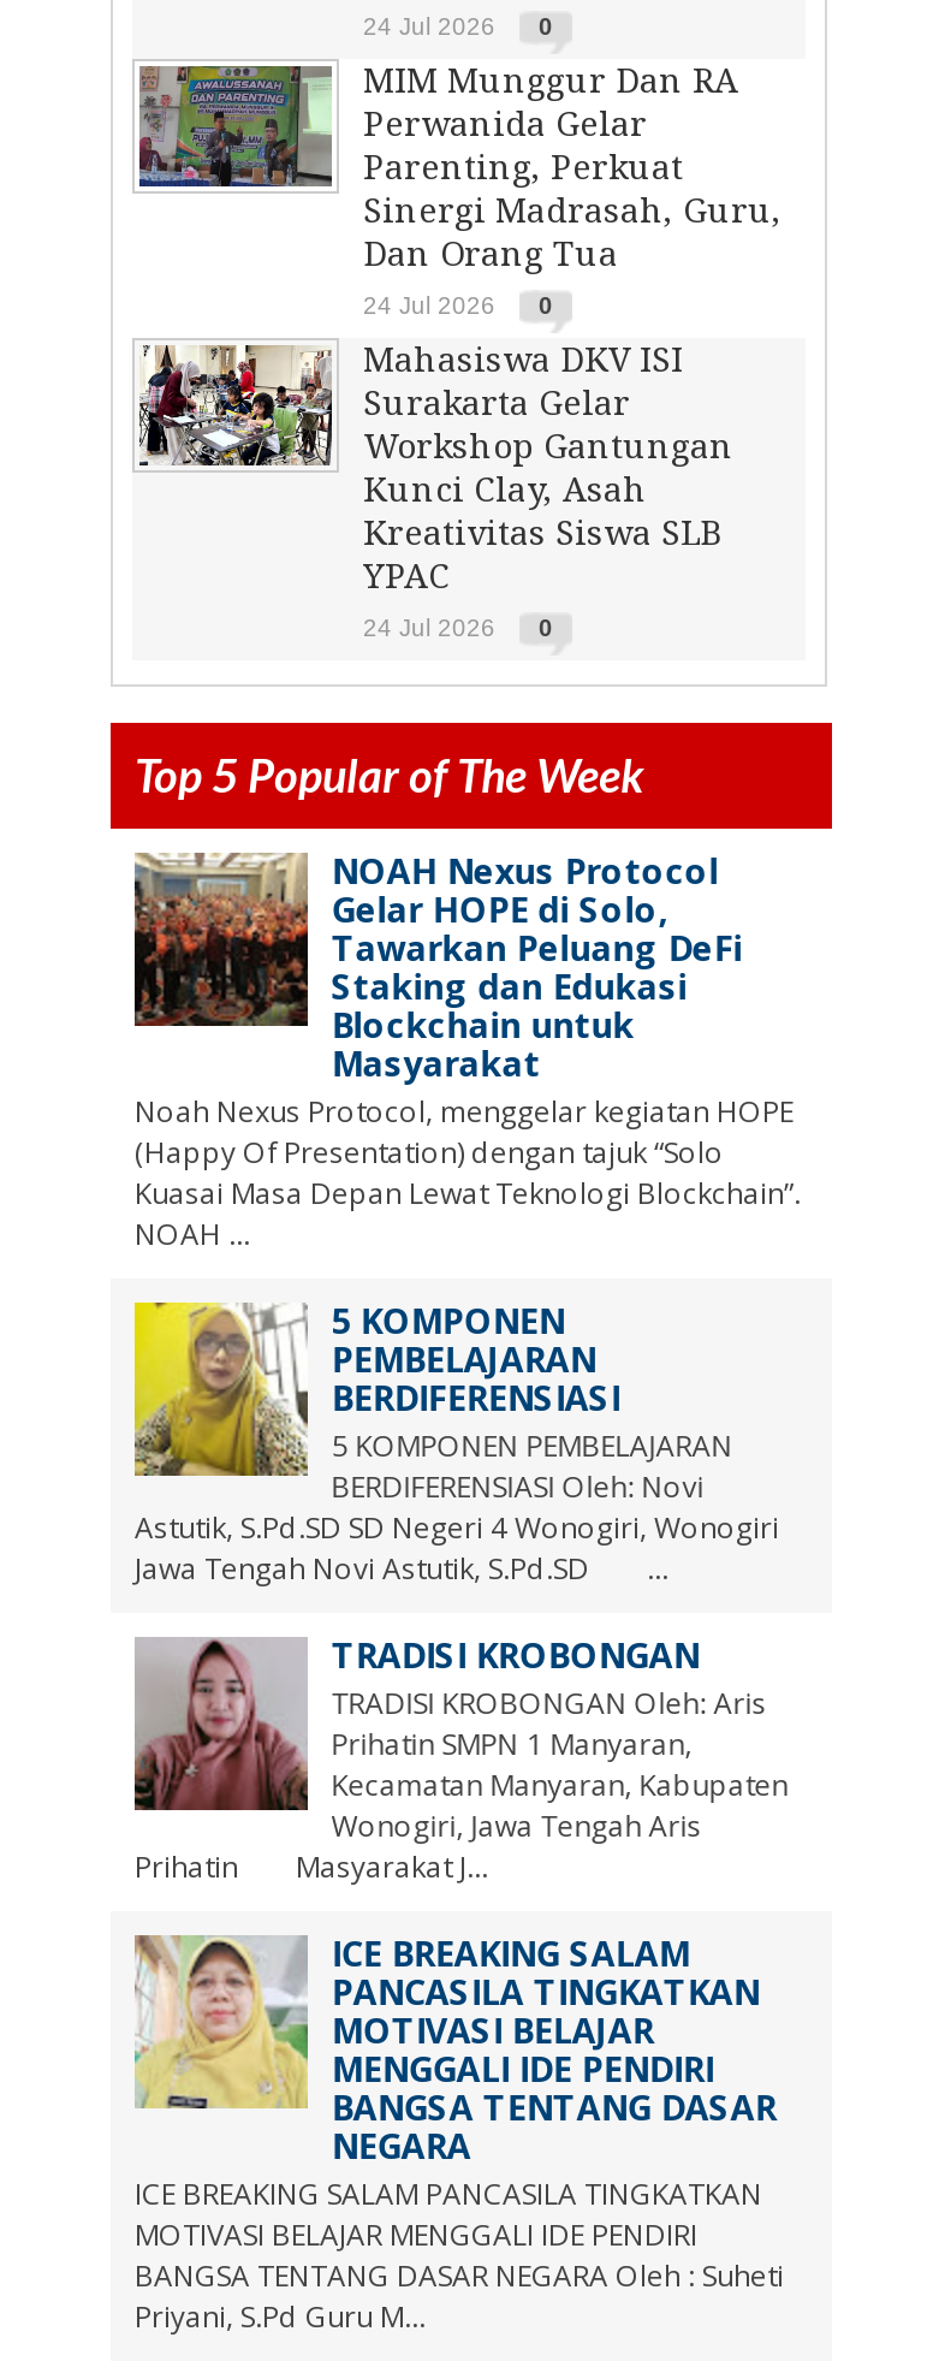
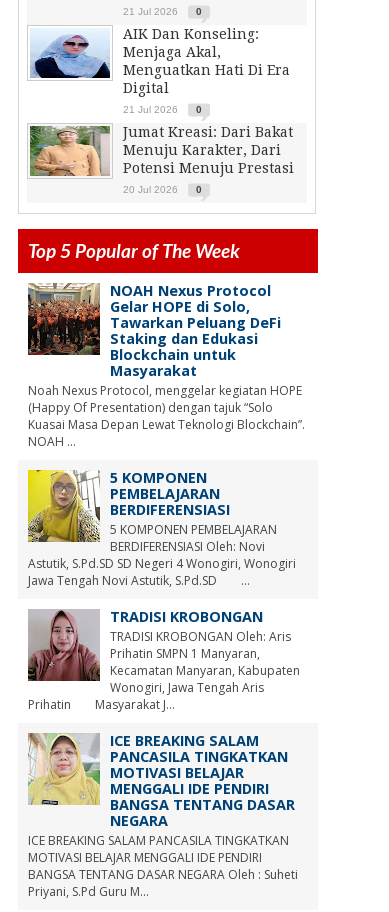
[363,13,553,40] 24 Jul 2026 0 -> [123,6,202,17] 21 Jul 2026 0
[137,61,781,273] [image] | MIM Munggur Dan RA | Perwanida Gelar | Parenting, Perkuat | Sinergi Madrasah, Guru, | Dan Orang Tua -> [30,26,290,96] [image] | AIK Dan Konseling: | Menjaga Akal, | Menguatkan Hati Di Era | Digital
[363,292,553,319] 24 Jul 2026 0 -> [123,104,202,115] 21 Jul 2026 0
[139,340,733,595] [image] | Mahasiswa DKV ISI | Surakarta Gelar | Workshop Gantungan | Kunci Clay, Asah | Kreativitas Siswa SLB | YPAC -> [29,124,294,177] [image] | Jumat Kreasi: Dari Bakat | Menuju Karakter, Dari | Potensi Menuju Prestasi
[363,615,553,641] 24 Jul 2026 0 -> [123,184,202,195] 20 Jul 2026 0

